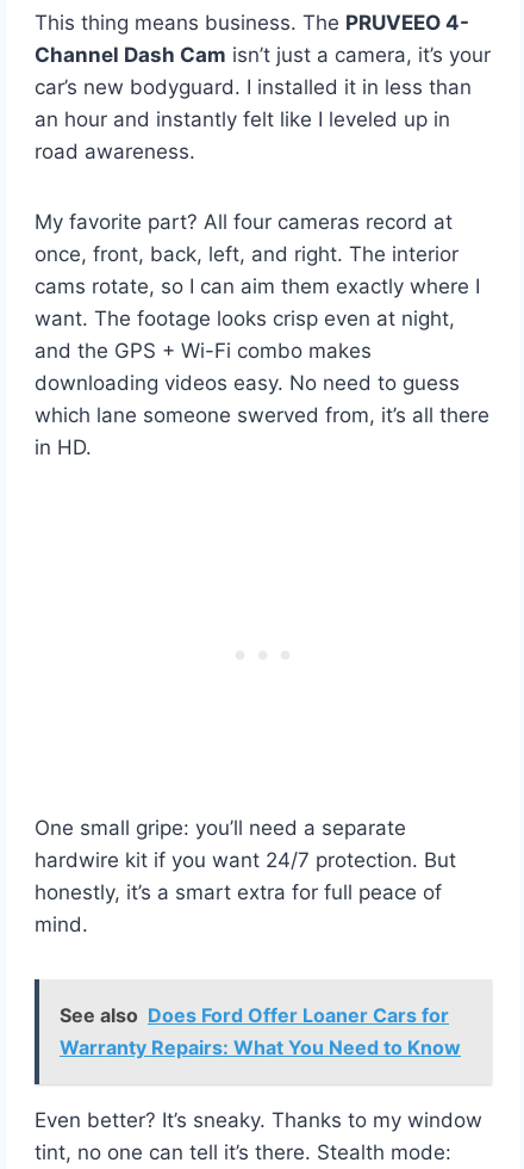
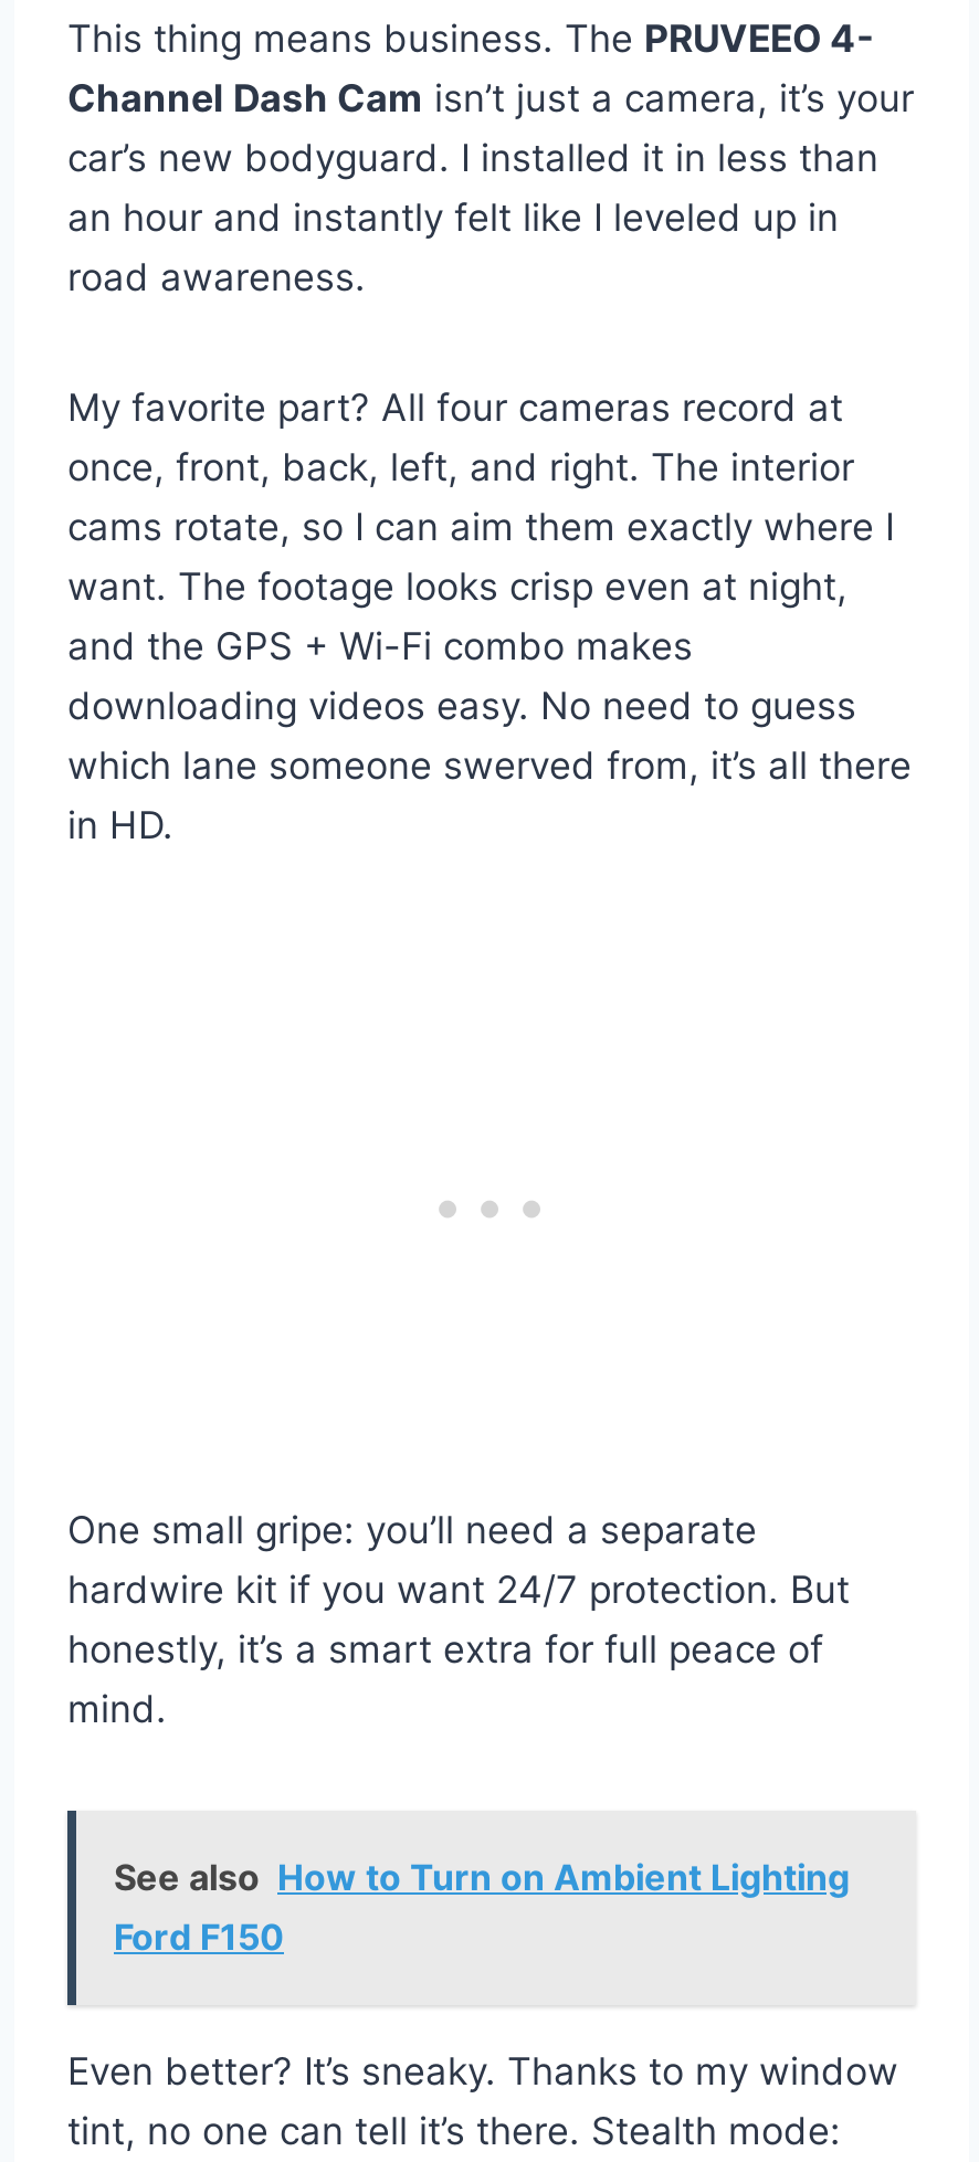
[60,1003,461,1059] See also Does Ford Offer Loaner Cars for | Warranty Repairs: What You Need to Know -> [114,1854,850,1958] See also How to Turn on Ambient Lighting | Ford F150

